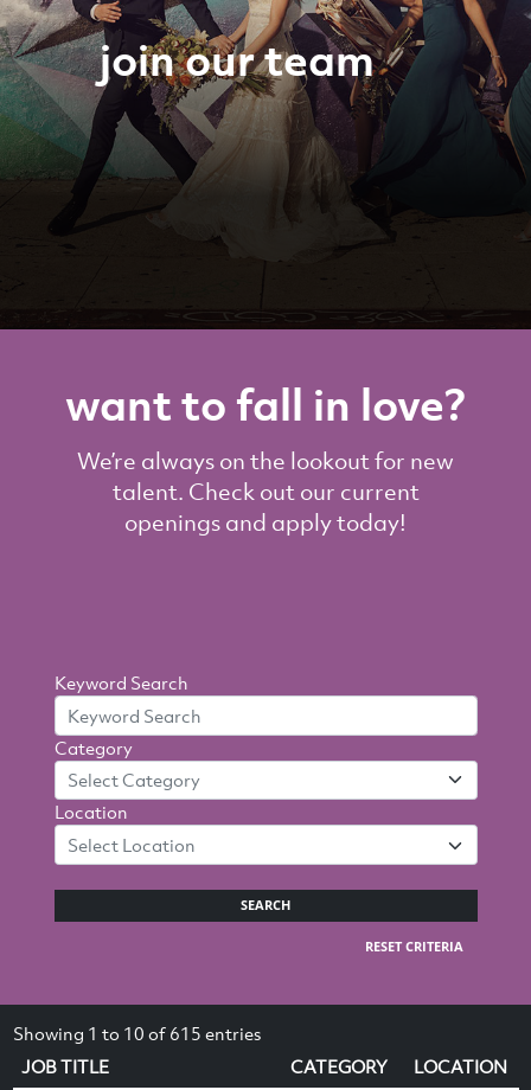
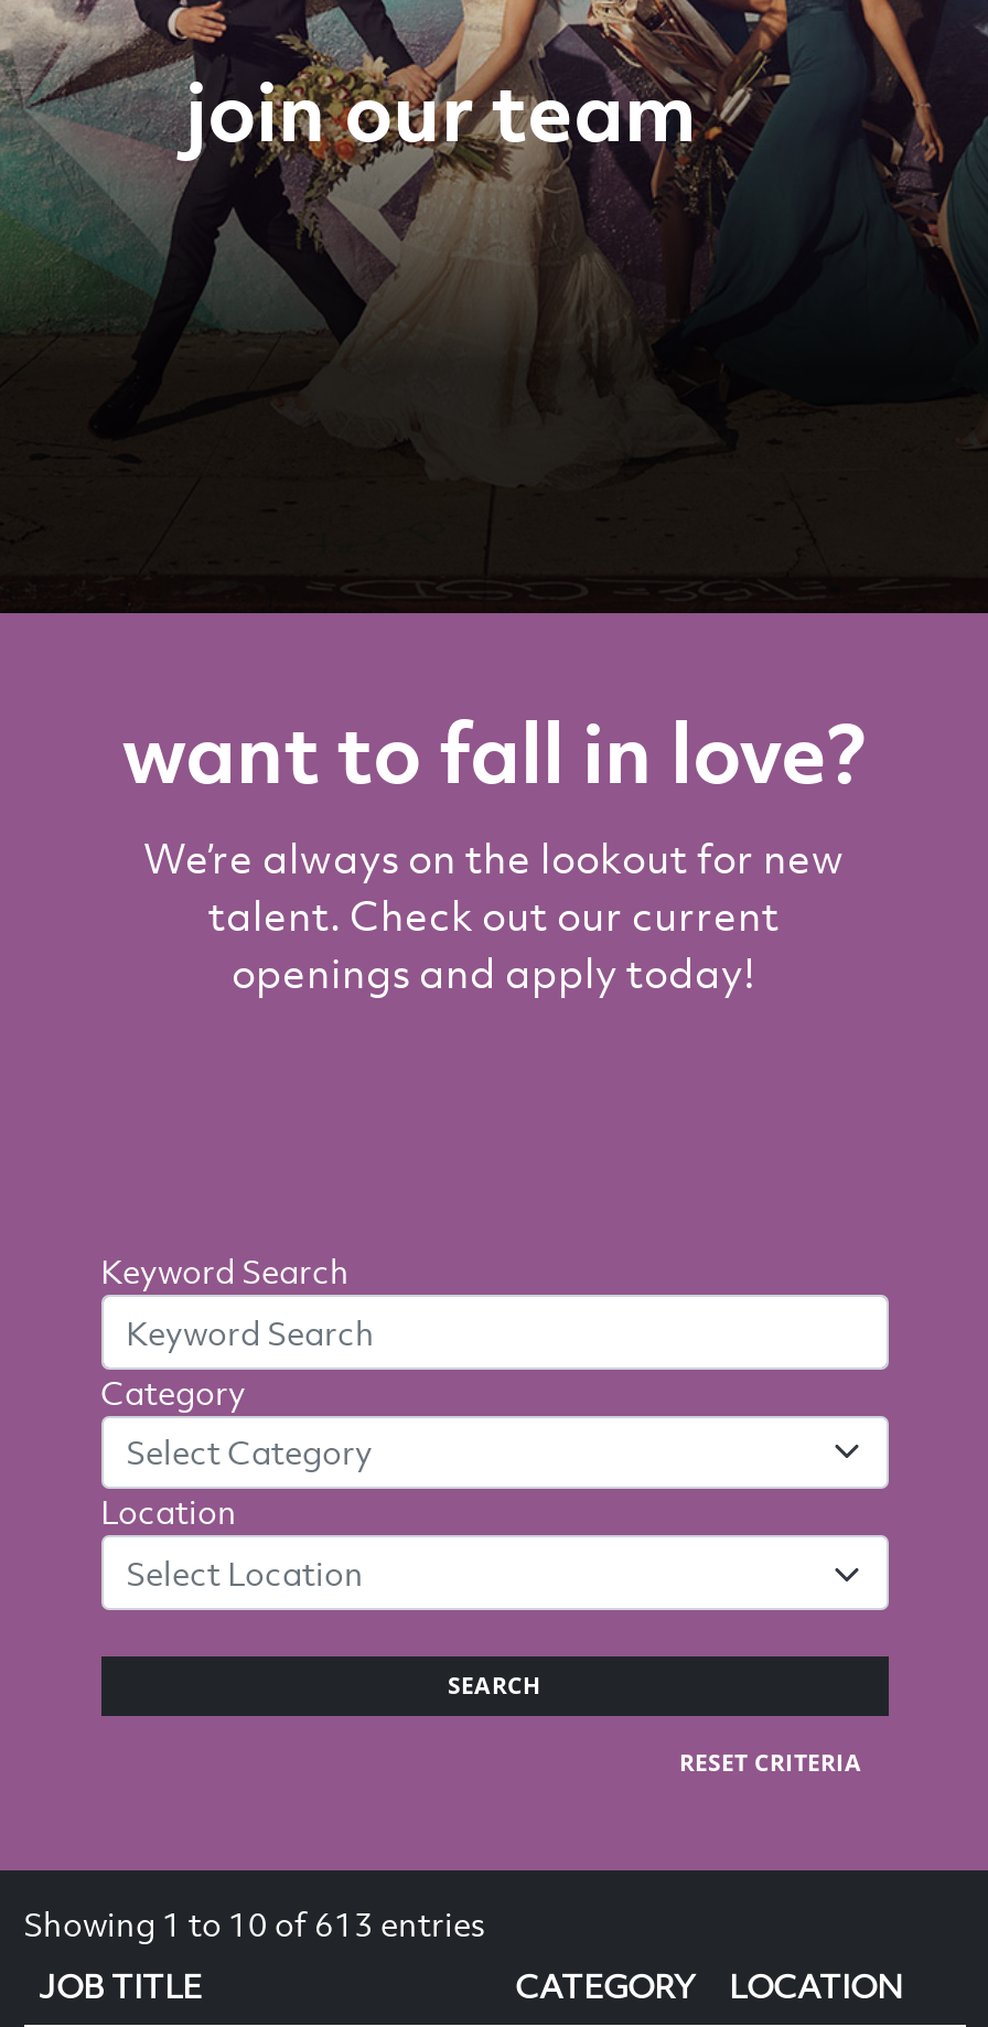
[12,1021,260,1045] Showing 1 to 10 of 615 entries -> [23,1901,484,1945] Showing 1 to 10 of 613 entries

